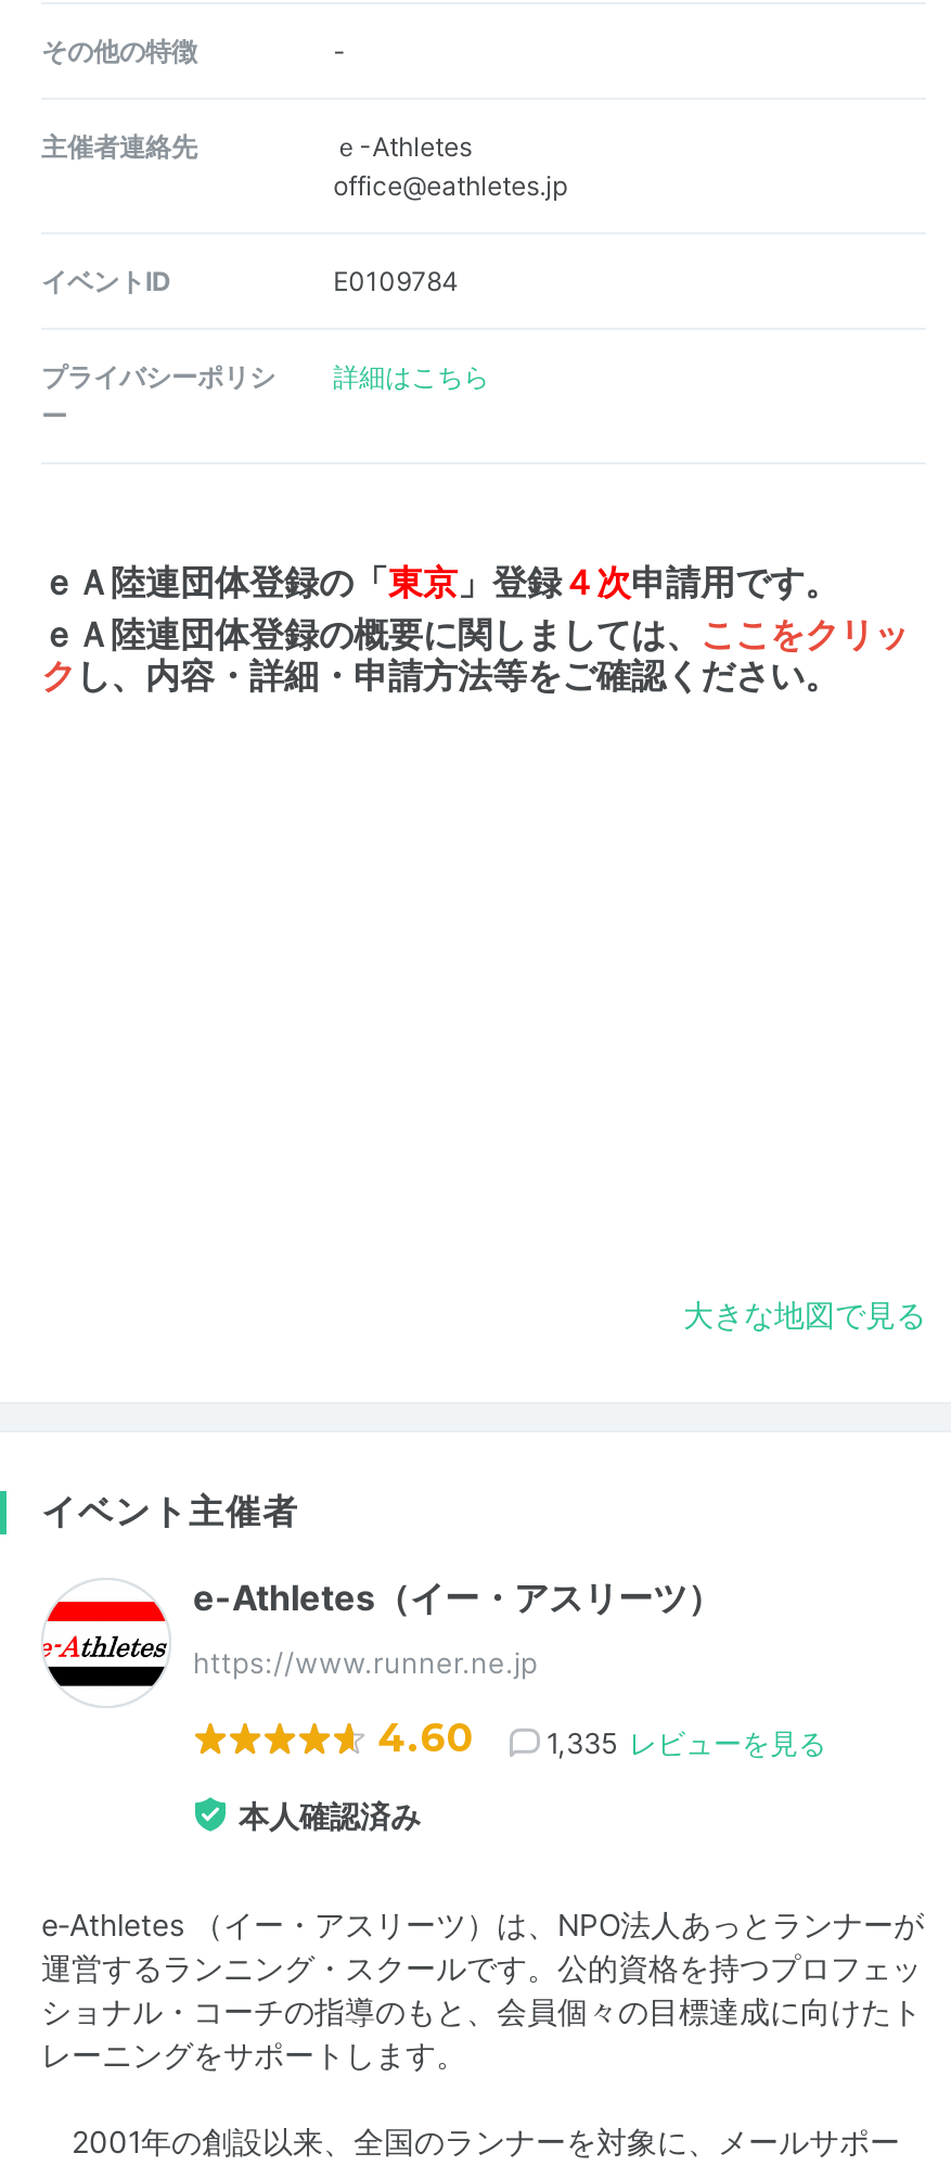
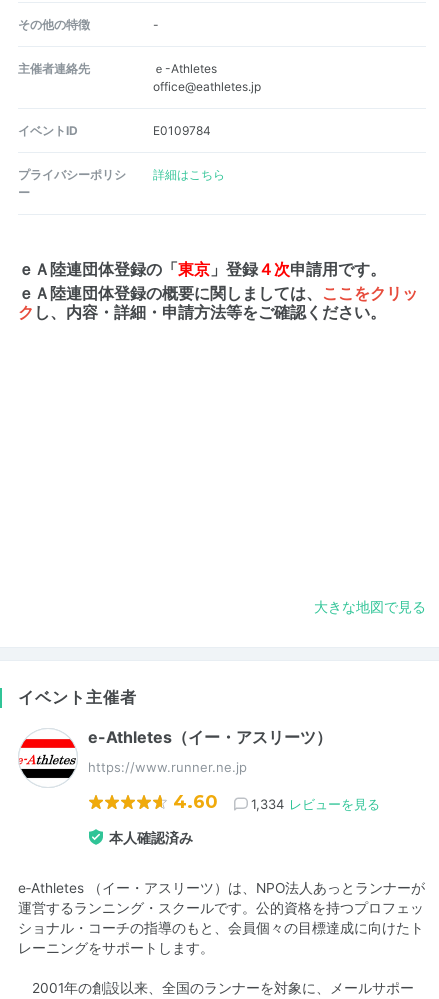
[547,1724,826,1759] 1,335 レビューを見る -> [251,795,380,811] 1,334 レビューを見る

